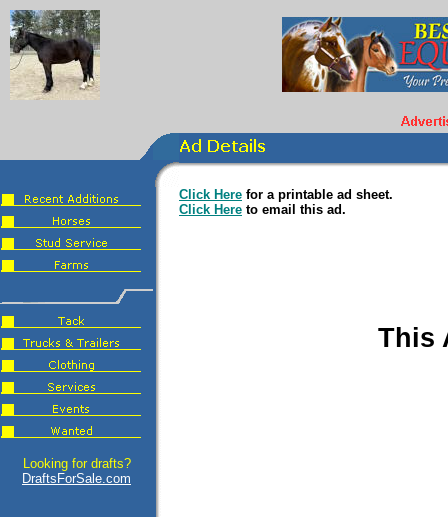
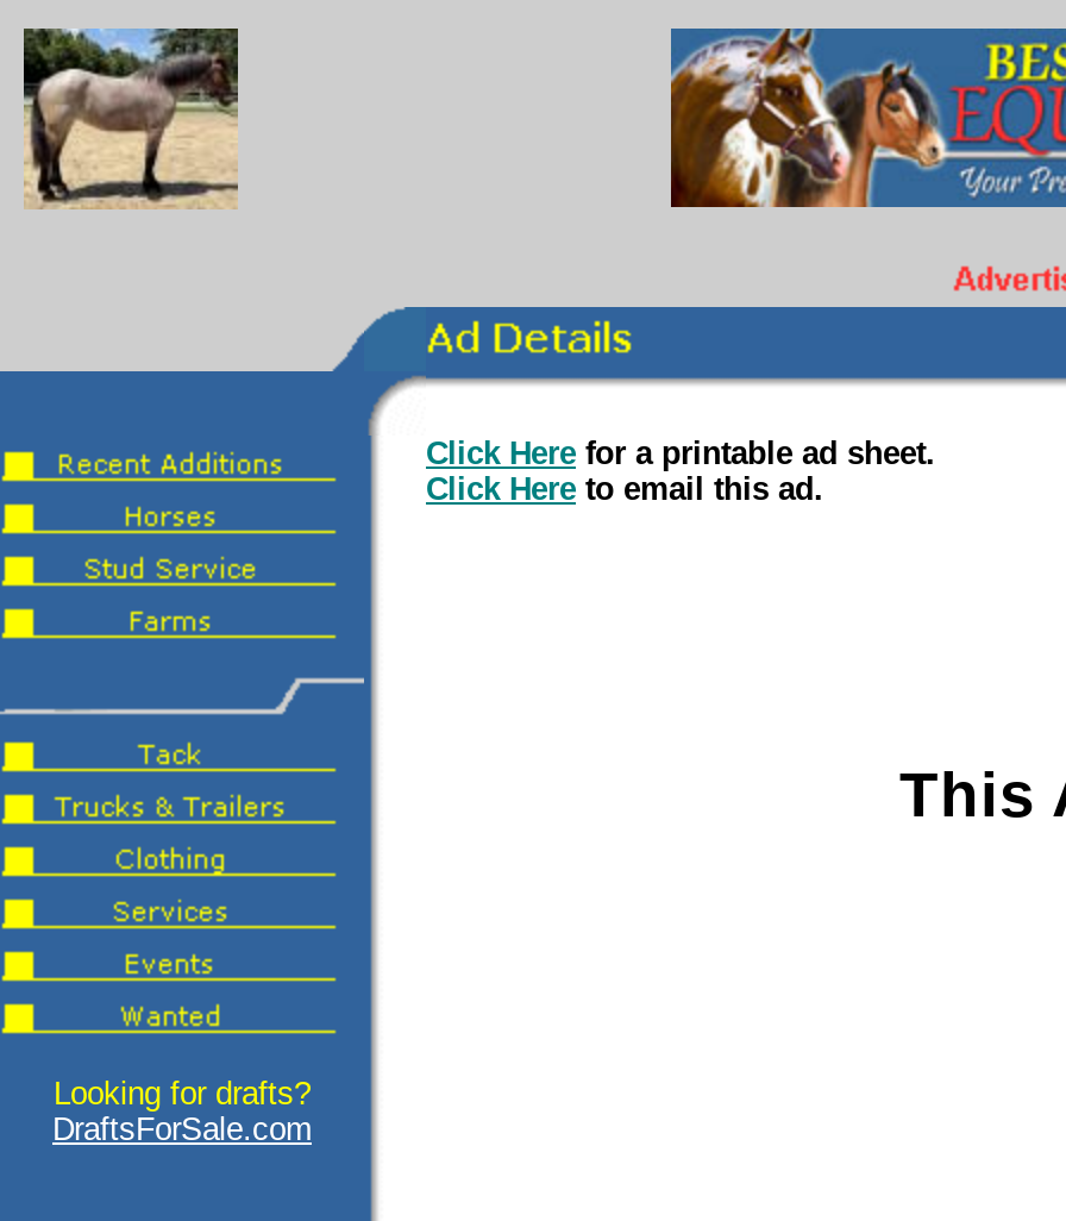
[10,9,101,93] [image] -> [21,14,240,209] [image]

